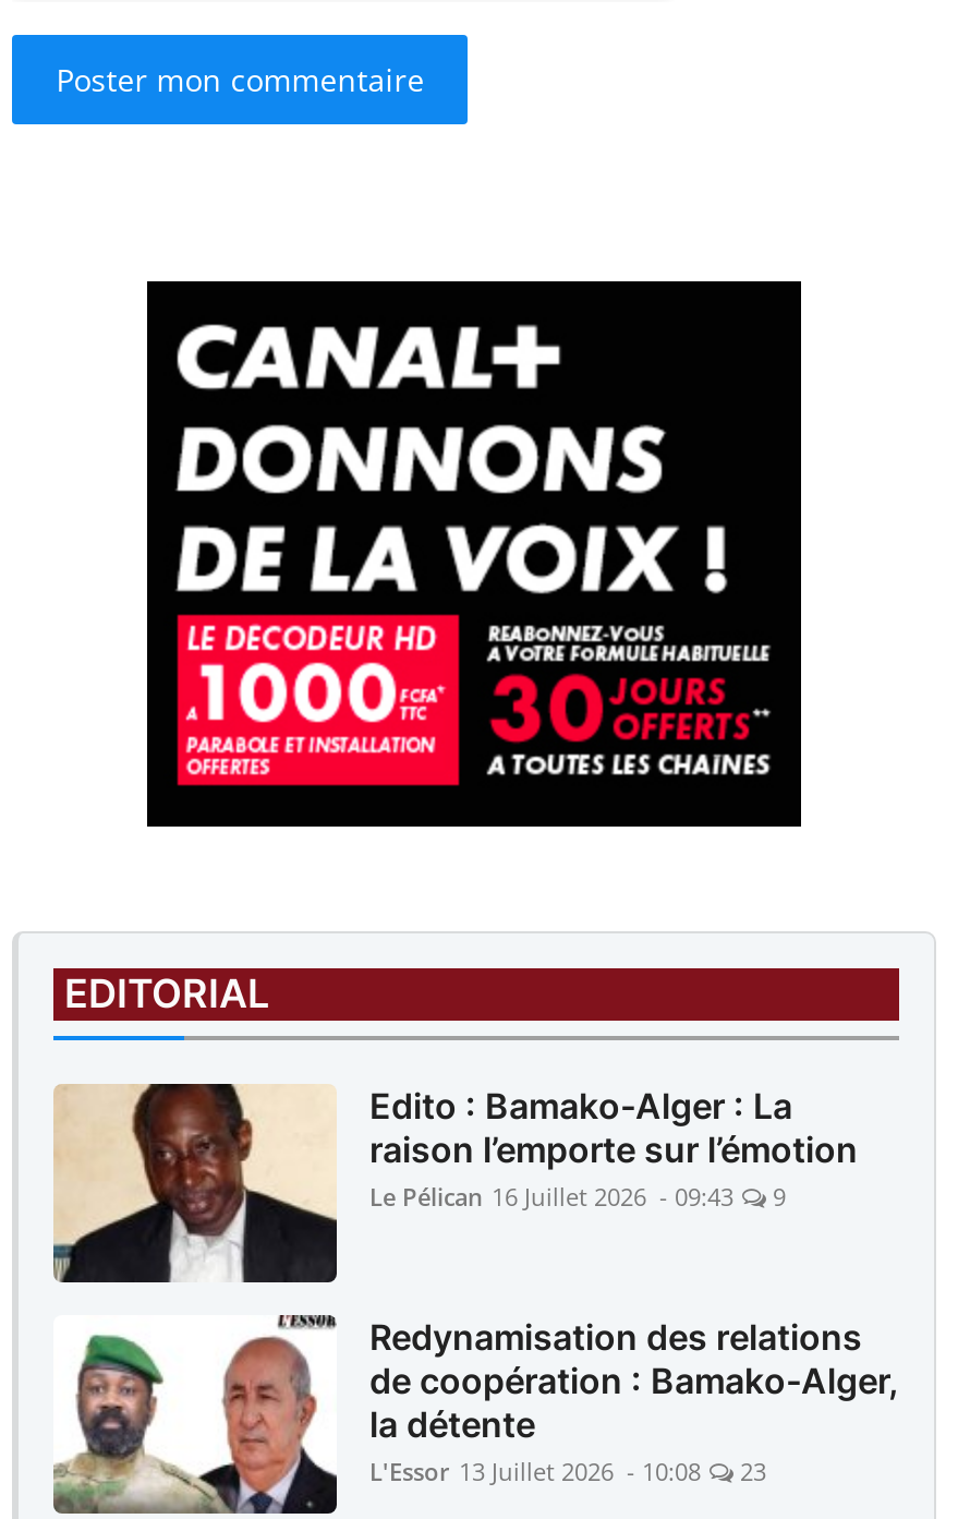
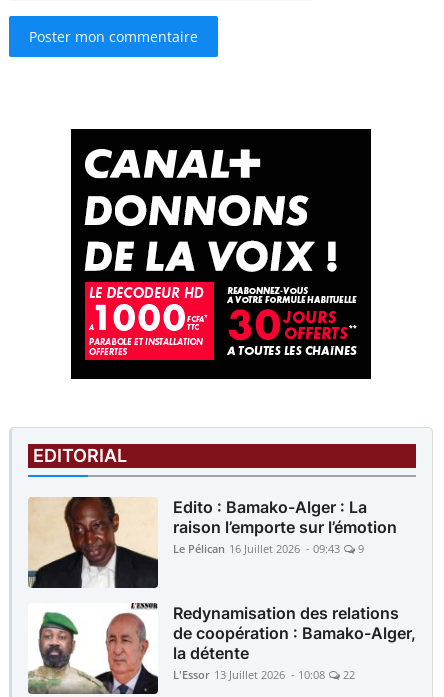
[369,1454,766,1487] L'Essor 13 Juillet 2026 - 10:08 23 -> [173,667,355,682] L'Essor 13 Juillet 2026 - 10:08 22

